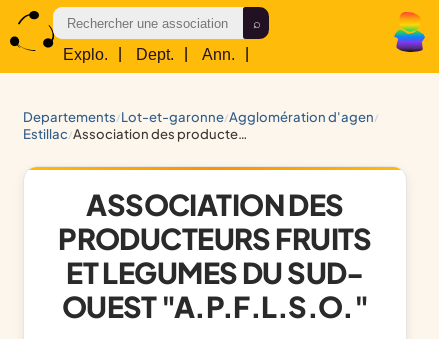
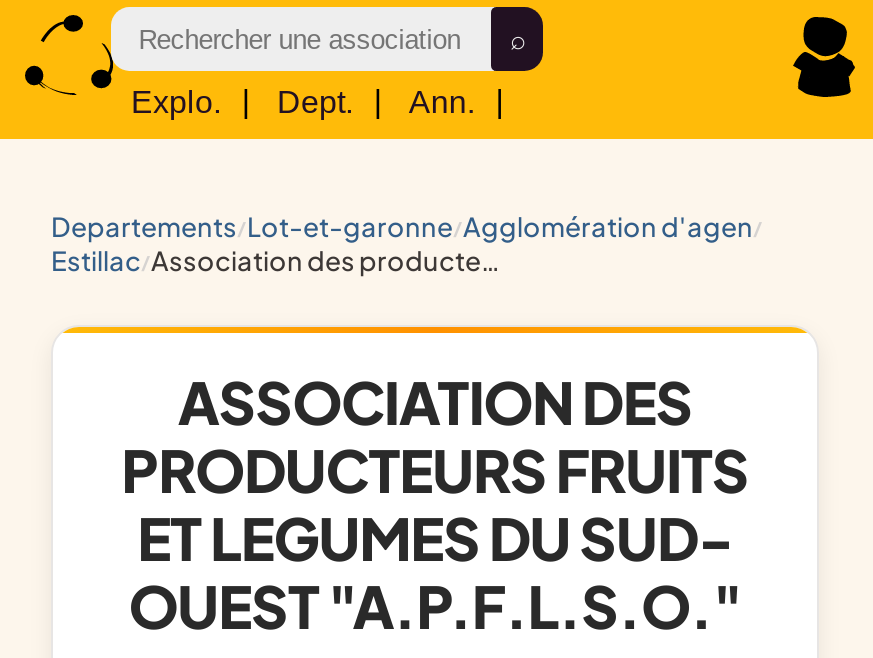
[394,12,426,52] [image] -> [793,15,857,97] [image]

